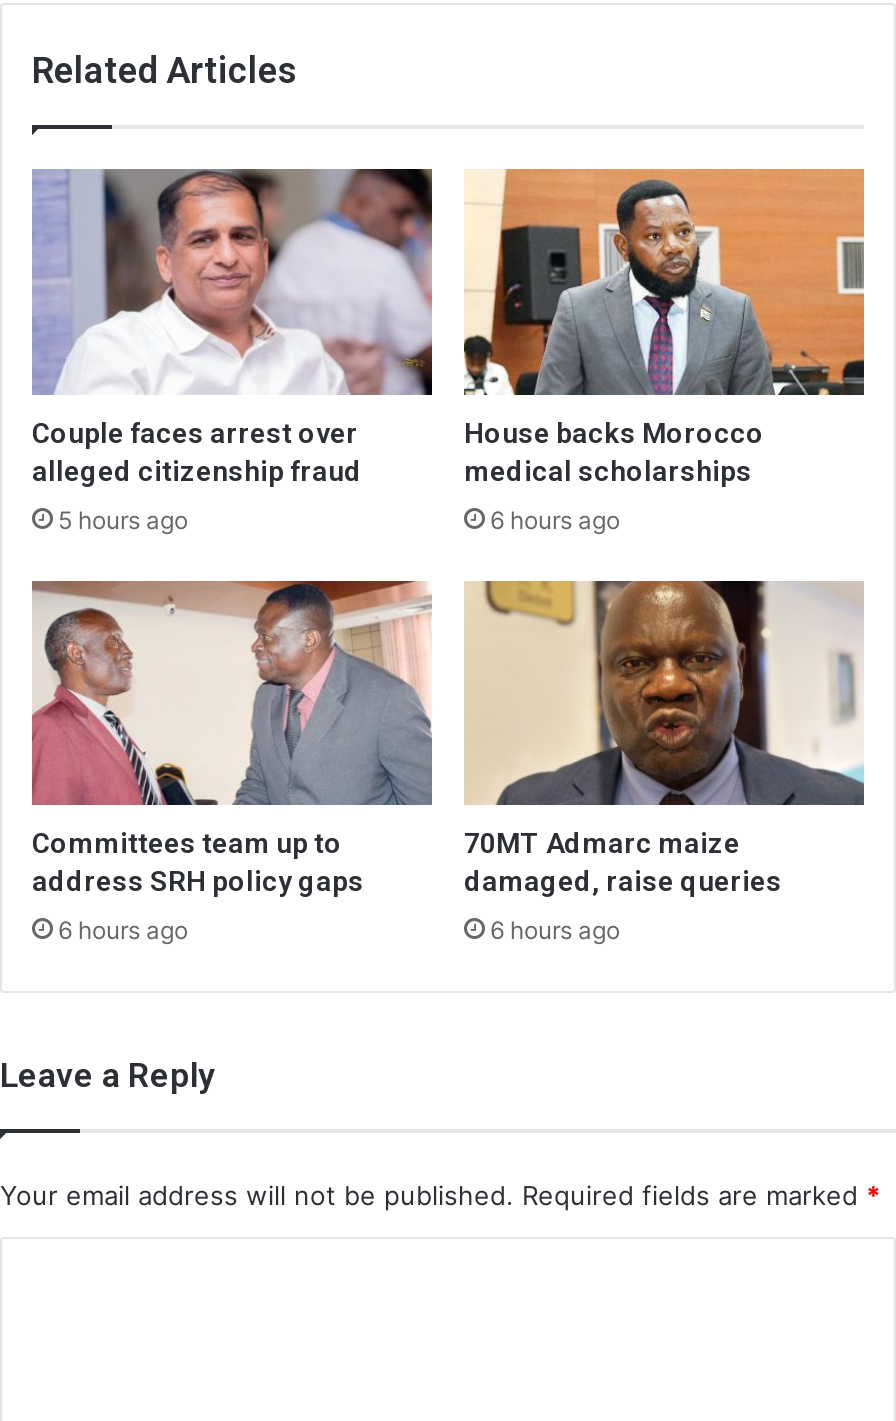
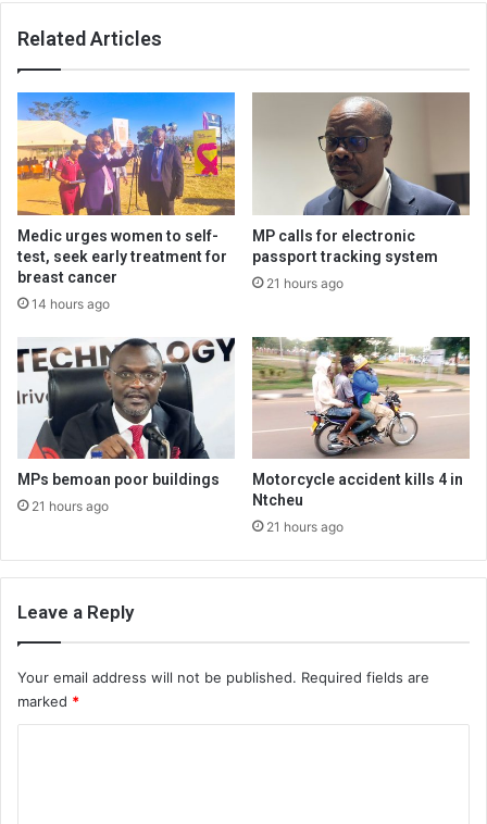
[30,167,434,486] [image] | Couple faces arrest over | alleged citizenship fraud -> [16,91,236,285] [image] | Medic urges women to self- | test, seek early treatment for | breast cancer
[462,169,866,486] [image] | House backs Morocco | medical scholarships -> [252,92,471,265] [image] | MP calls for electronic | passport tracking system
[58,504,188,534] 5 hours ago -> [32,295,110,311] 14 hours ago
[490,504,620,534] 6 hours ago -> [266,274,344,291] 21 hours ago
[30,579,432,898] [image] | Committees team up to | address SRH policy gaps -> [16,337,236,488] [image] | MPs bemoan poor buildings
[464,579,864,898] [image] | 70MT Admarc maize | damaged, raise queries -> [251,336,471,509] [image] | Motorcycle accident kills 4 in | Ntcheu
[58,916,188,946] 6 hours ago -> [32,498,109,515] 21 hours ago
[490,916,620,946] 6 hours ago -> [266,519,344,535] 21 hours ago

